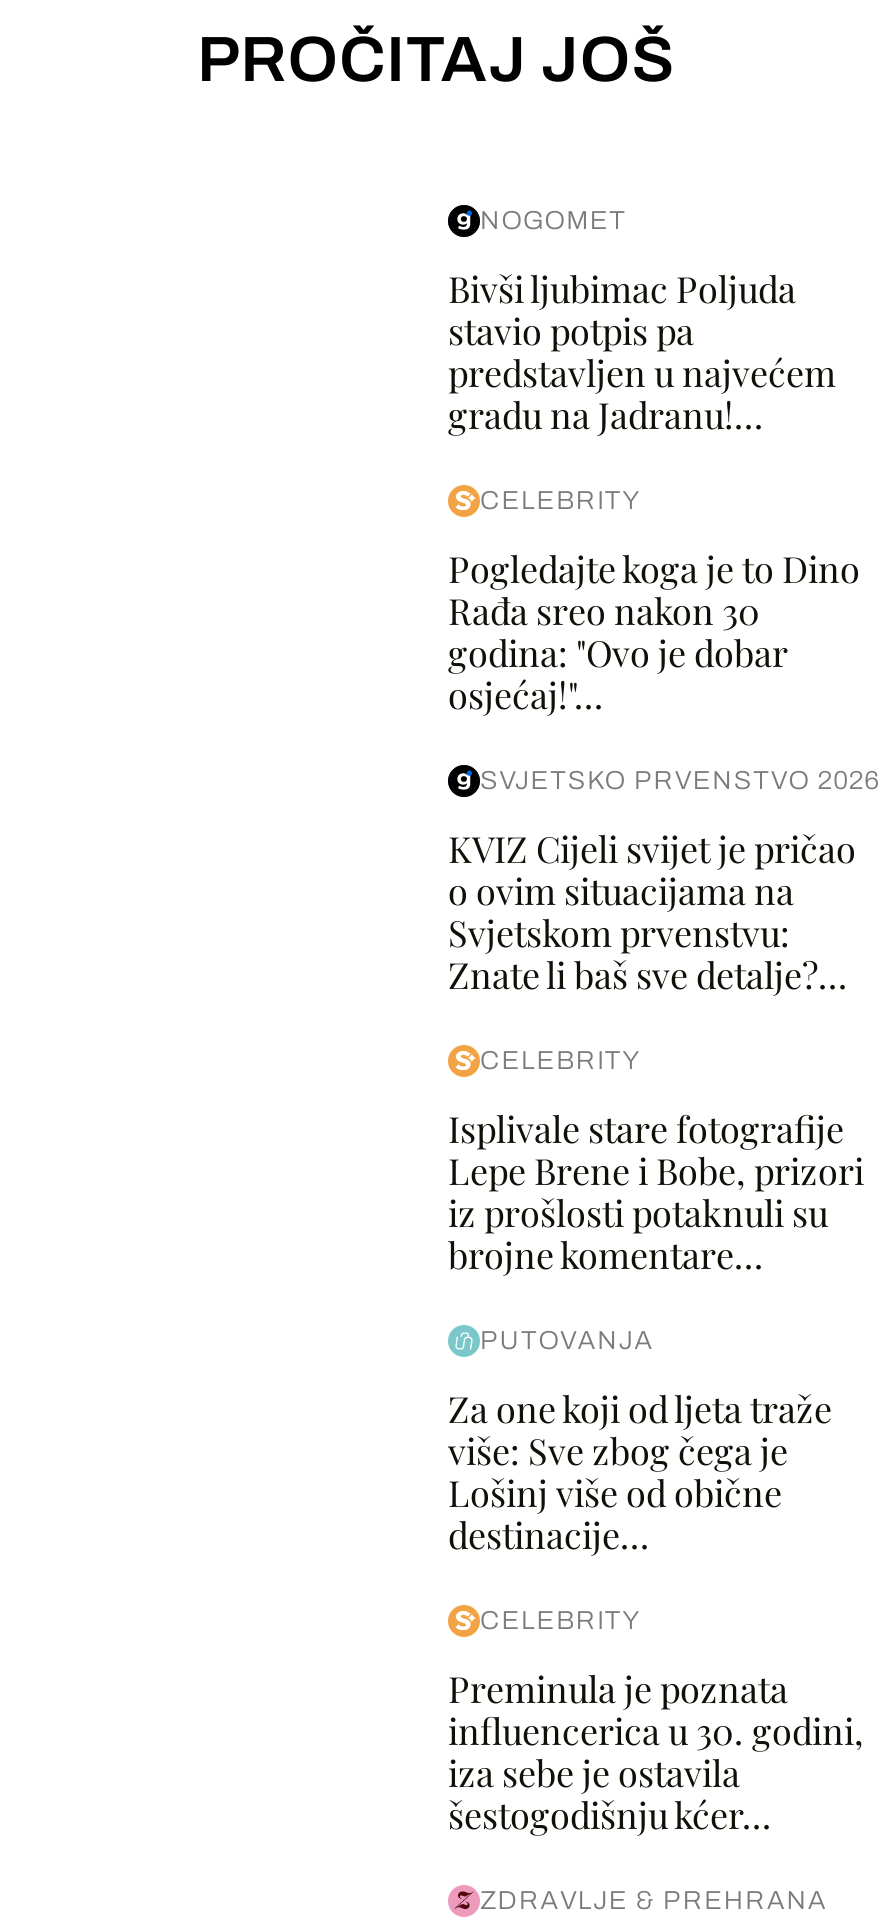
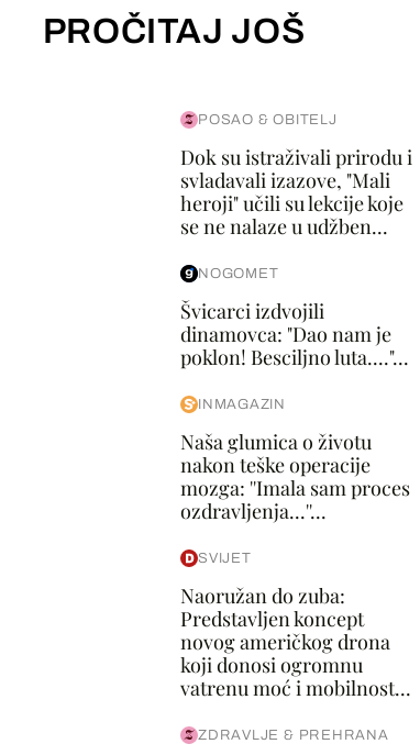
none -> [180,112,412,240] POSAO & OBITELJ | Dok su istraživali prirodu i | svladavali izazove, "Mali | heroji" učili su lekcije koje | se ne nalaze u udžben...
moved [480,207,627,235] -> [198,266,279,281]: NOGOMET
[448,265,880,1839] Bivši ljubimac Poljuda | stavio potpis pa | predstavljen u najvećem | gradu na Jadranu!... | CELEBRITY | Pogledajte koga je to Dino | Rađa sreo nakon 30 | godina: "Ovo je dobar | osjećaj!"... | SVJETSKO PRVENSTVO 2026 | KVIZ Cijeli svijet je pričao | o ovim situacijama na | Svjetskom prvenstvu: | Znate li baš sve detalje?... | CELEBRITY | Isplivale stare fotografije | Lepe Brene i Bobe, prizori | iz prošlosti potaknuli su | brojne komentare... | PUTOVANJA | Za one koji od ljeta traže | više: Sve zbog čega je | Lošinj više od obične | destinacije... | CELEBRITY | Preminula je poznata | influencerica u 30. godini, | iza sebe je ostavila | šestogodišnju kćer... -> [180,298,411,701] Švicarci izdvojili | dinamovca: "Dao nam je | poklon! Besciljno luta...."... | INMAGAZIN | Naša glumica o životu | nakon teške operacije | mozga: ''Imala sam proces | ozdravljenja...''... | SVIJET | Naoružan do zuba: | Predstavljen koncept | novog američkog drona | koji donosi ogromnu | vatrenu moć i mobilnost...

